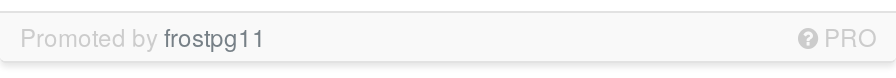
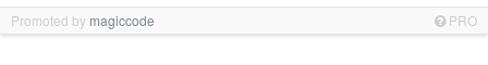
[20,19,266,53] Promoted by frostpg11 -> [11,11,155,29] Promoted by magiccode

